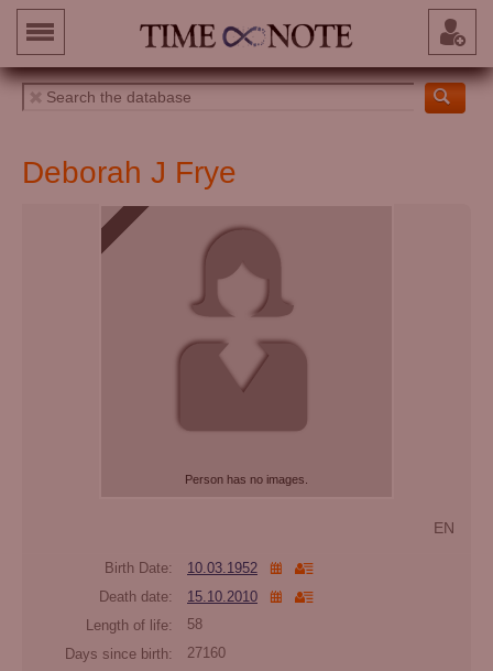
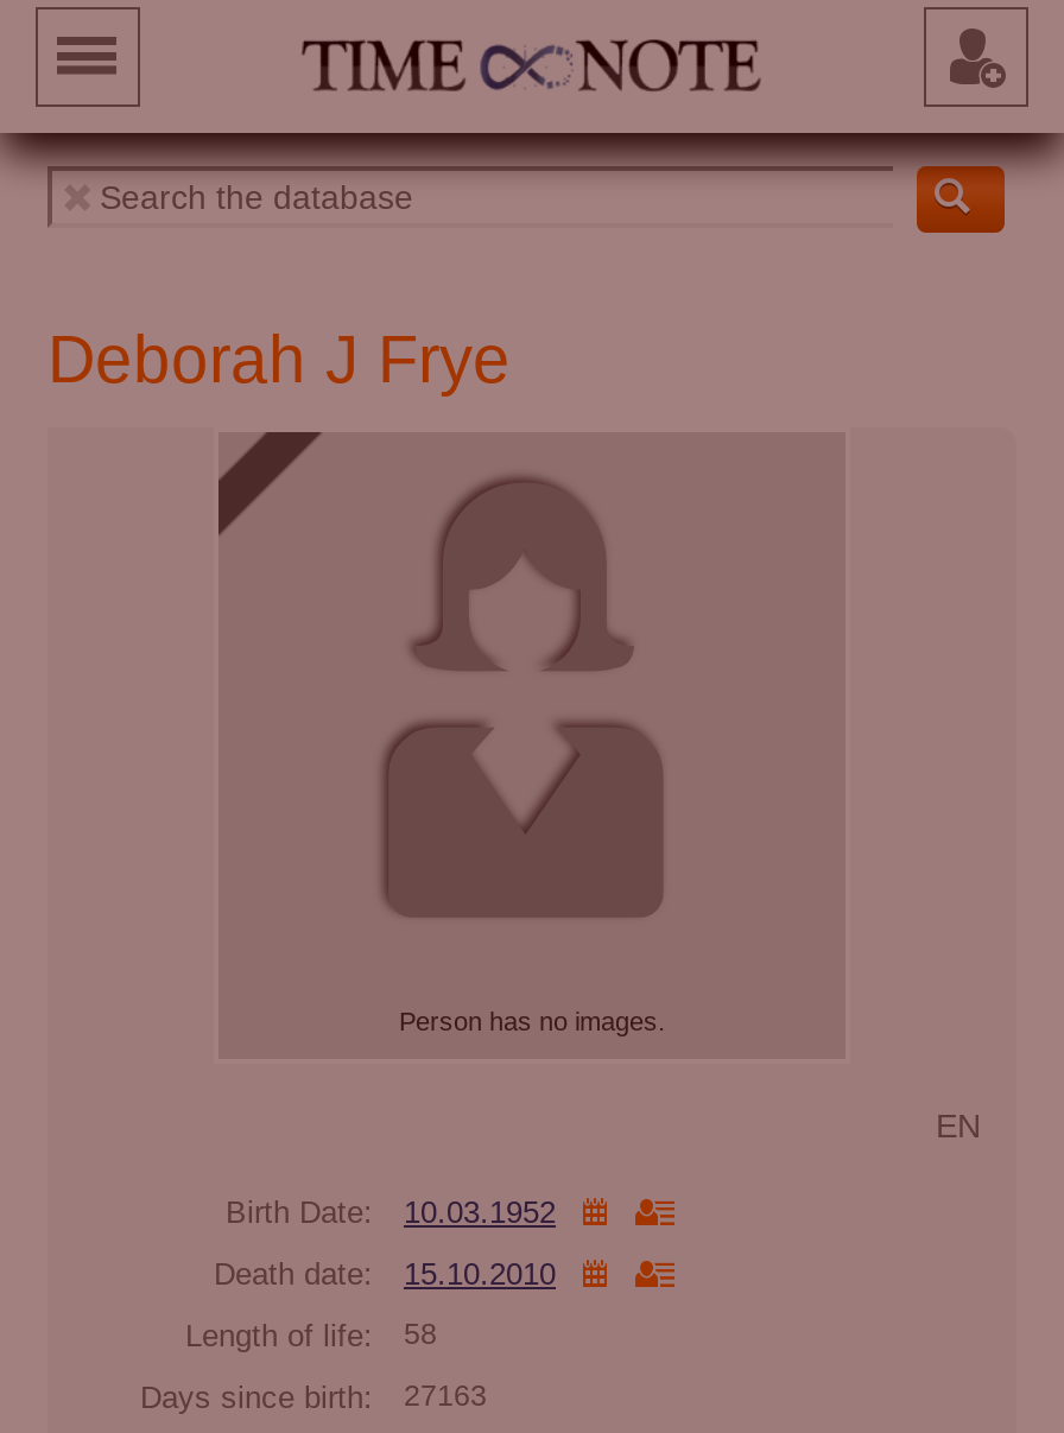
[65,645,226,662] Days since birth: 27160 -> [140,1379,487,1414] Days since birth: 27163

